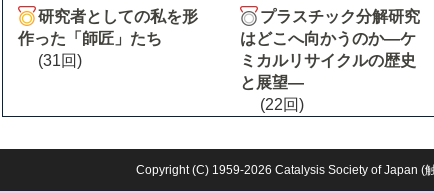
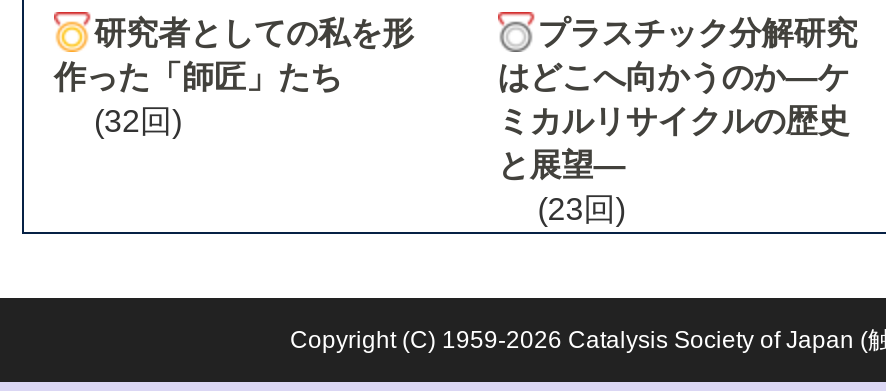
[38,52,82,69] (31回) -> [94,105,182,139] (32回)
[260,96,304,113] (22回) -> [538,193,626,227] (23回)

